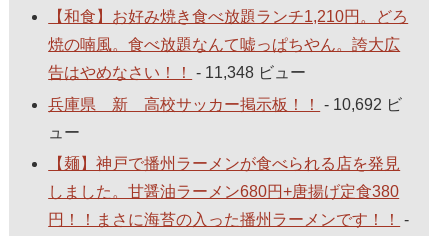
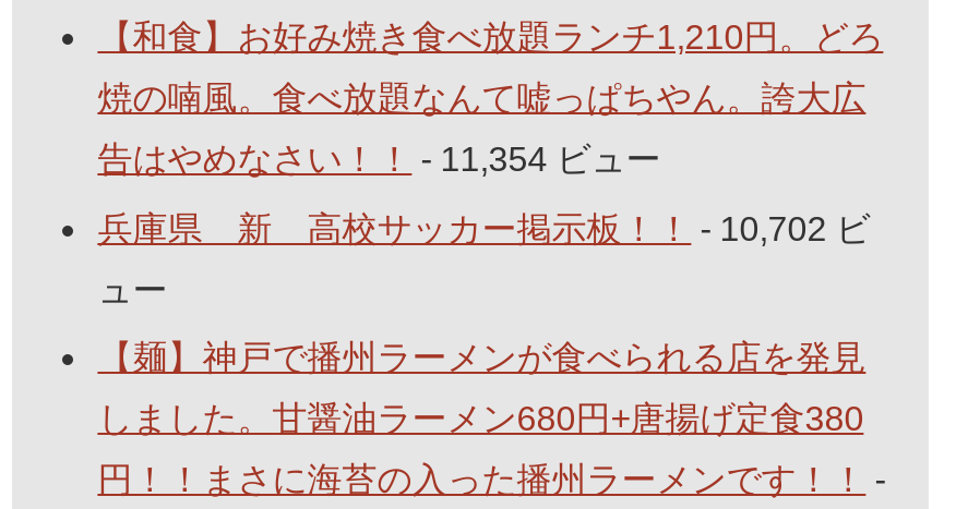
[48,64,306,81] 告はやめなさい！！- 11,348 ビュー -> [98,142,661,179] 告はやめなさい！！- 11,354 ビュー
[48,96,402,113] 兵庫県 新 高校サッカー掲示板！！- 10,692 ビ -> [98,210,870,247] 兵庫県 新 高校サッカー掲示板！！- 10,702 ビ

